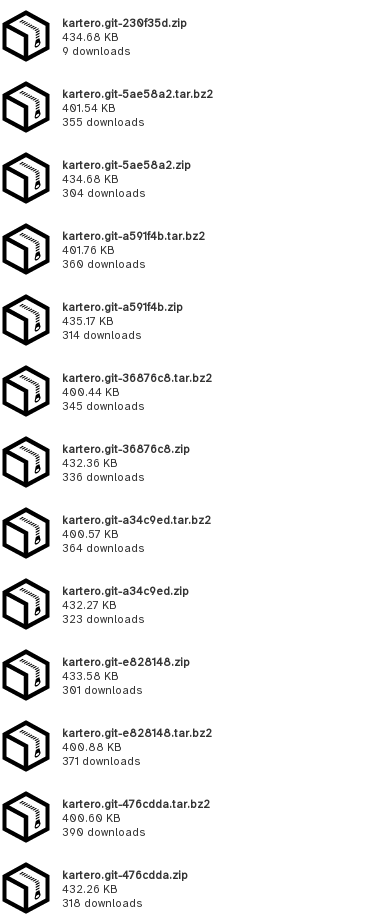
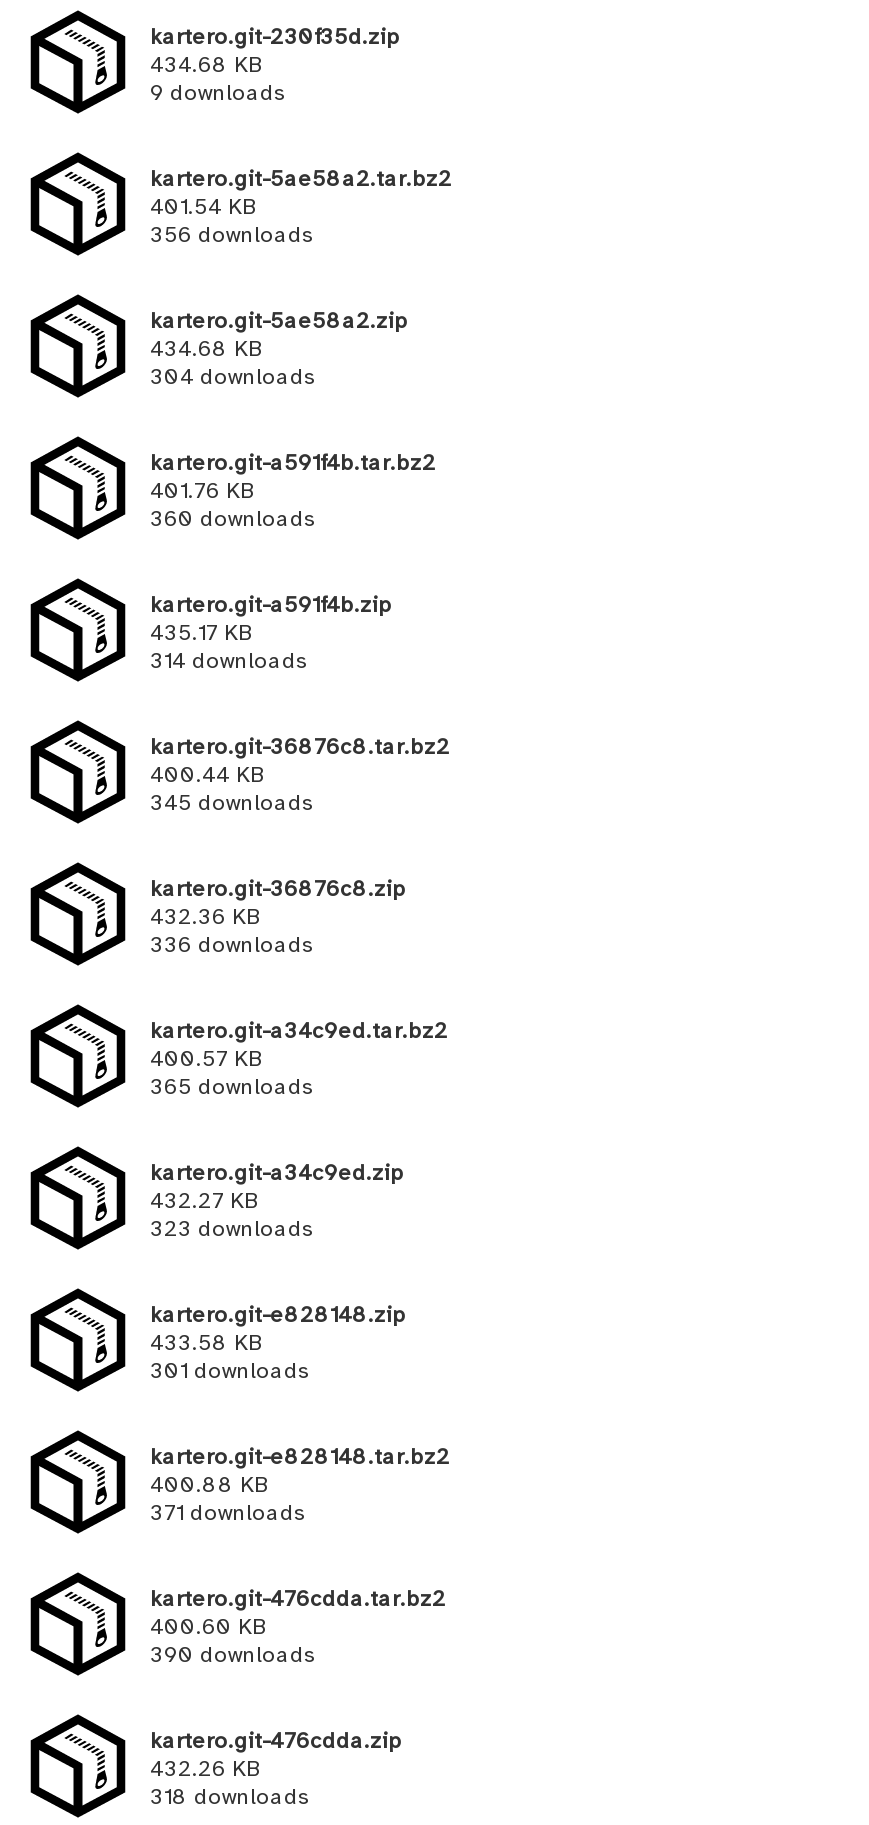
[62,115,145,129] 355 downloads -> [150,220,316,248] 356 downloads
[62,541,145,555] 364 downloads -> [150,1072,316,1100] 365 downloads

